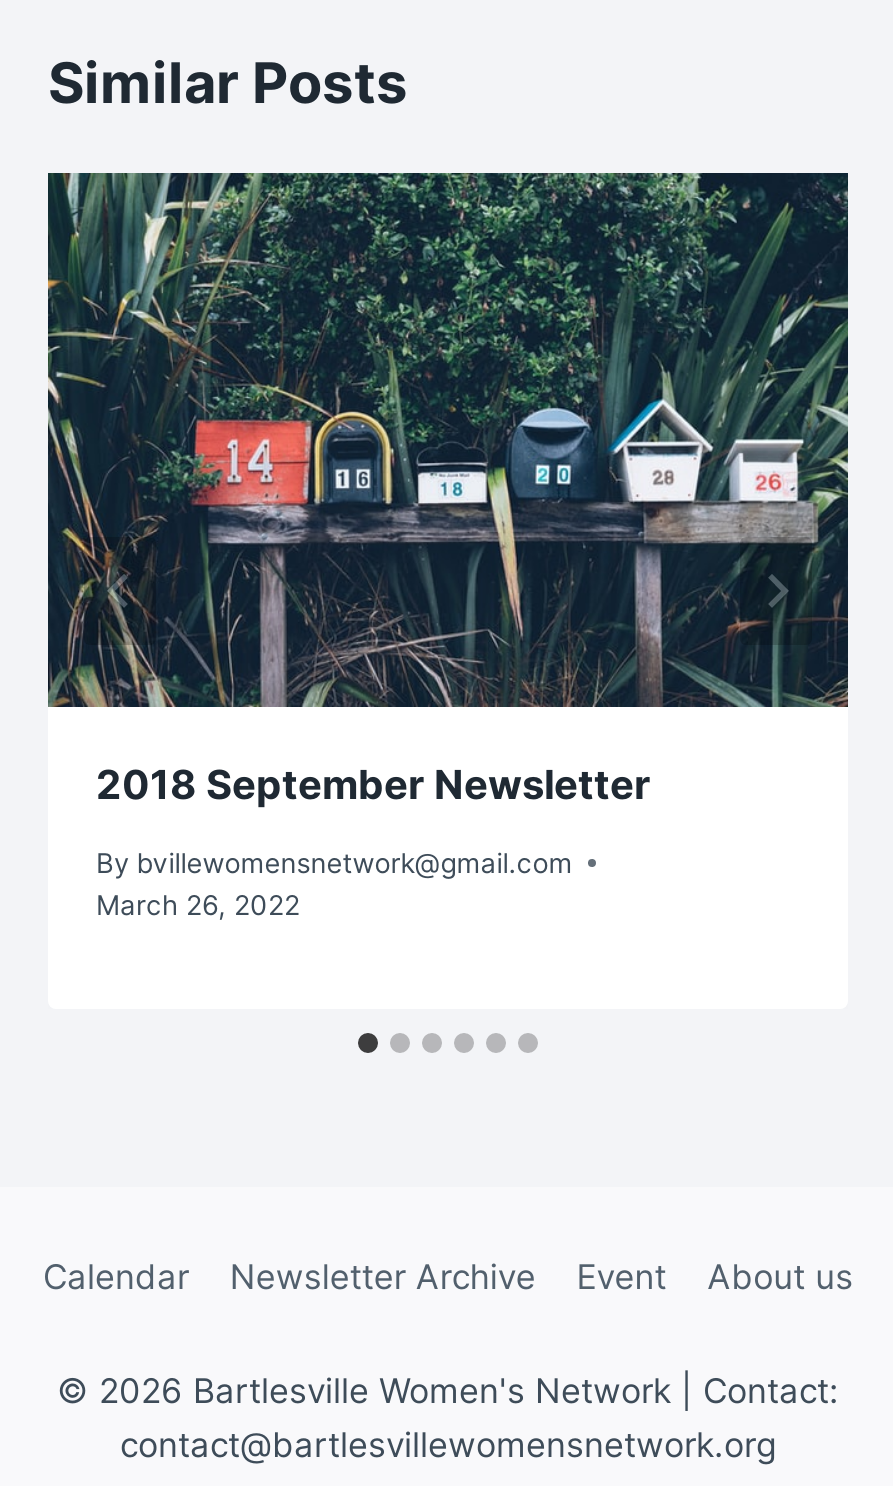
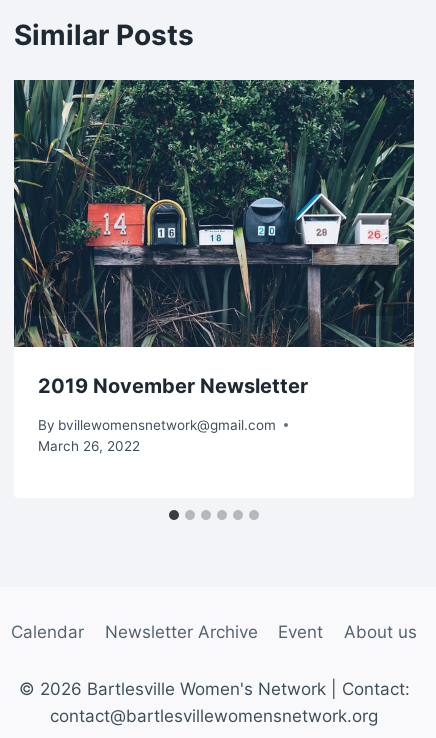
[96,761,650,809] 2018 September Newsletter -> [38,374,308,398] 2019 November Newsletter

